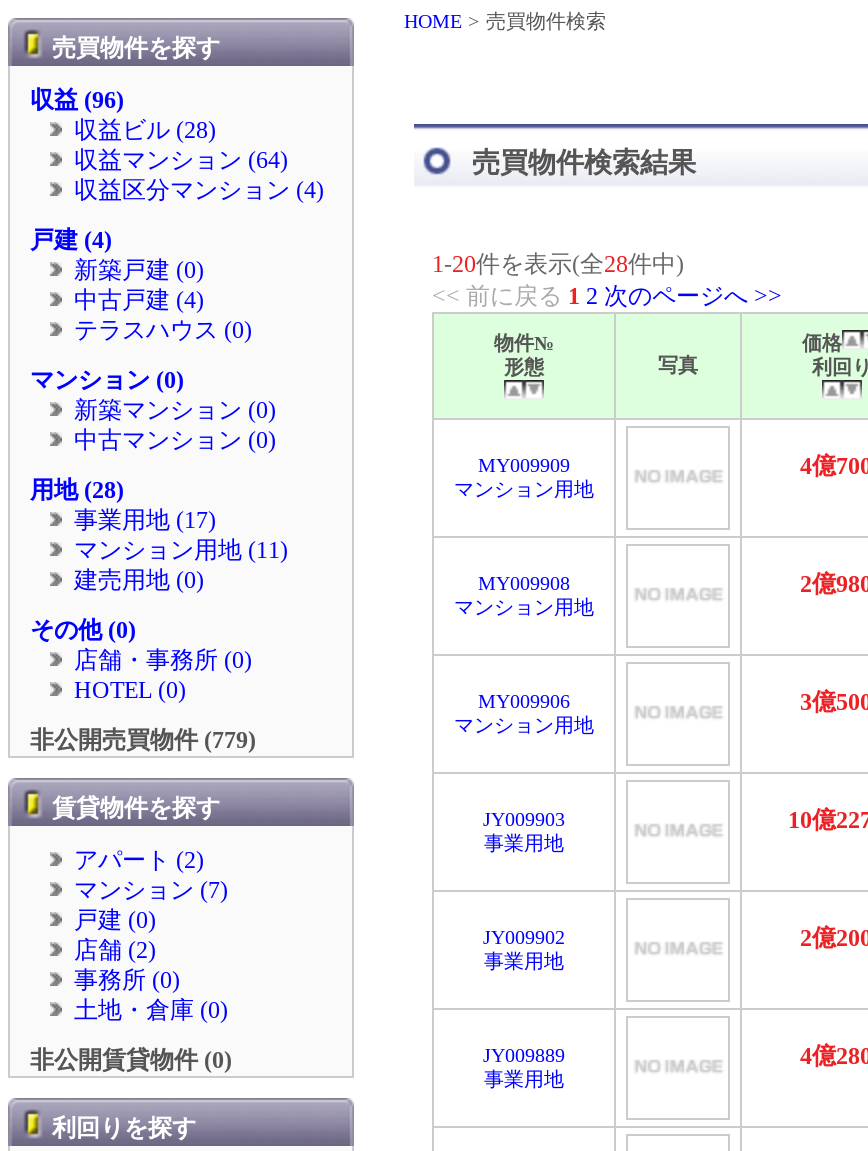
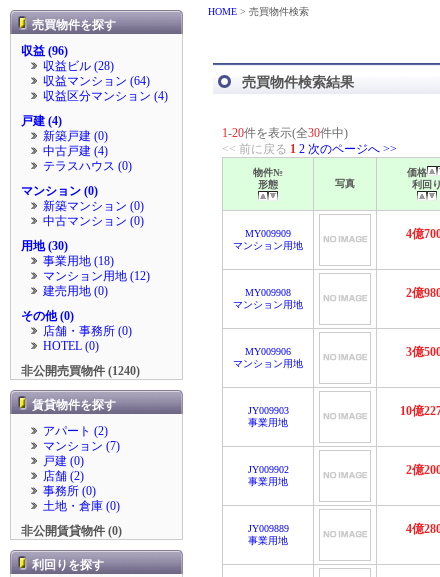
[432,250,684,278] 1-20件を表示(全28件中) -> [222,126,348,140] 1-20件を表示(全30件中)
[30,476,124,504] 用地 (28) -> [21,239,68,253] 用地 (30)
[74,506,216,534] 事業用地 (17) -> [43,254,114,268] 事業用地 (18)
[74,536,288,564] マンション用地 (11) -> [43,269,150,283] マンション用地 (12)
[30,726,256,754] 非公開売買物件 (779) -> [21,364,140,378] 非公開売買物件 (1240)

